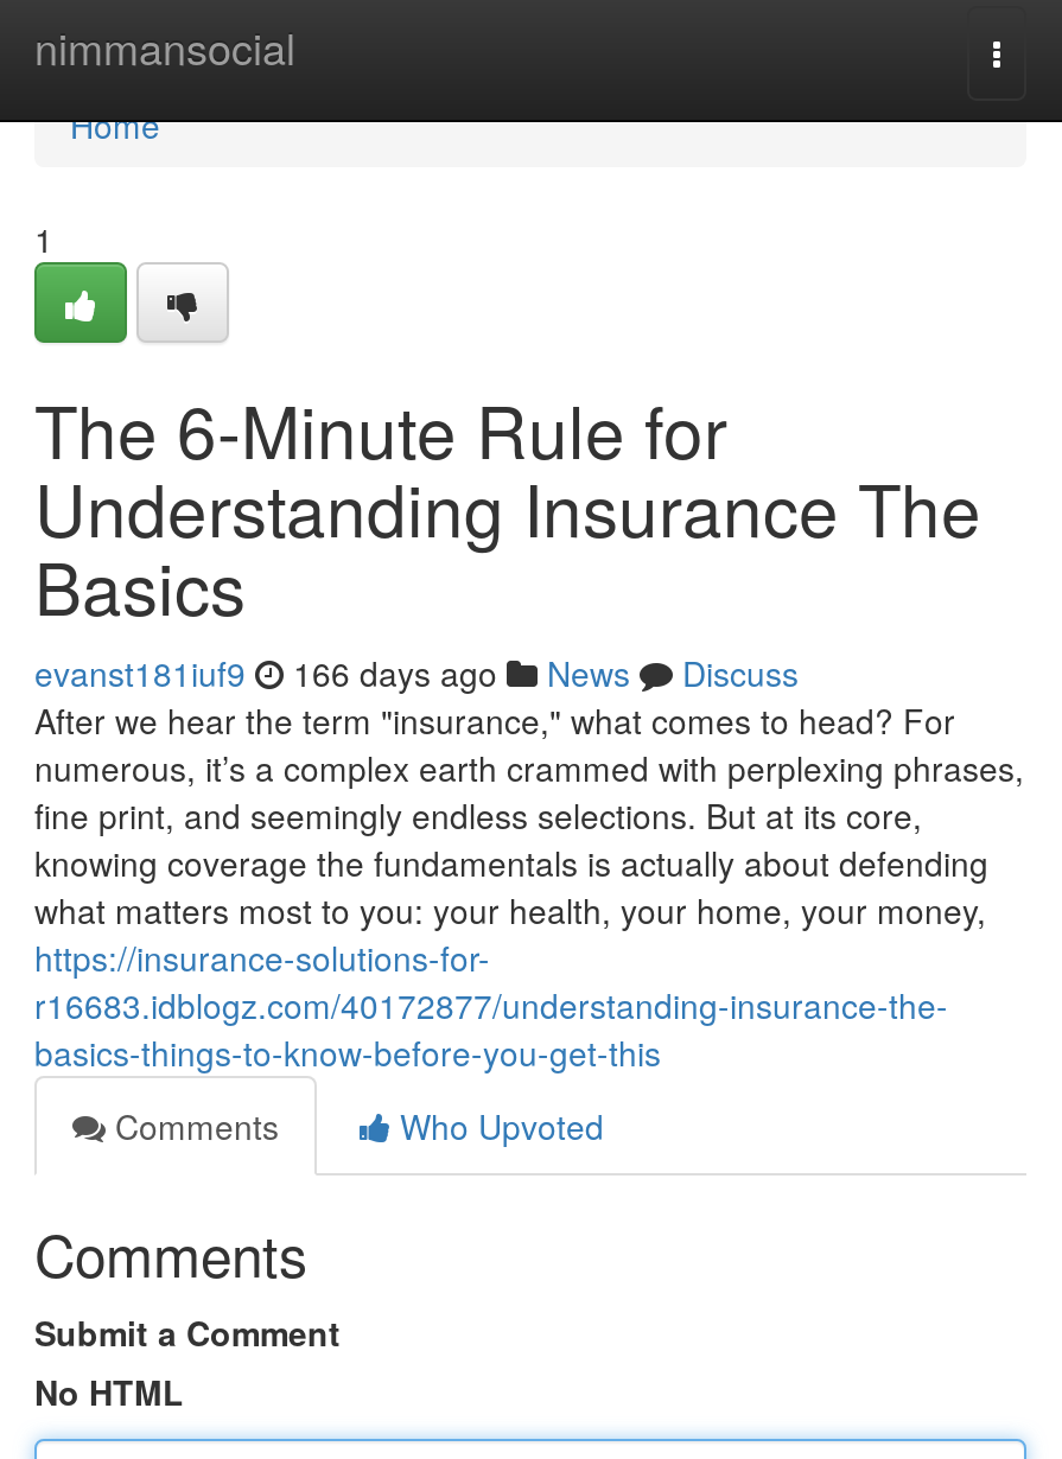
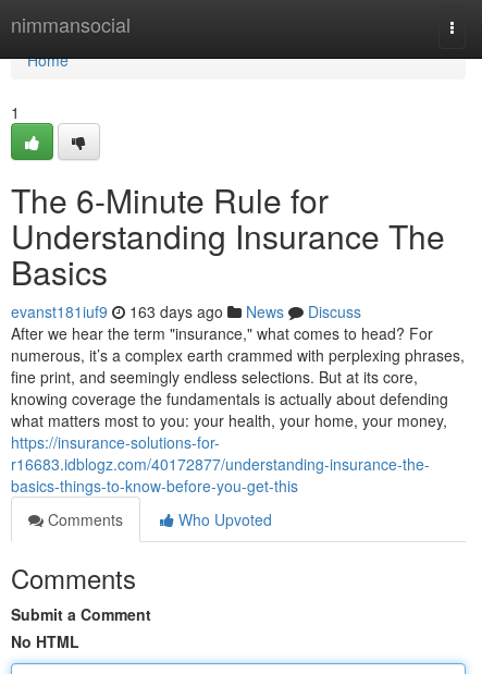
[34,649,799,696] evanst181iuf9 166 days ago News Discuss -> [11,301,361,322] evanst181iuf9 163 days ago News Discuss

